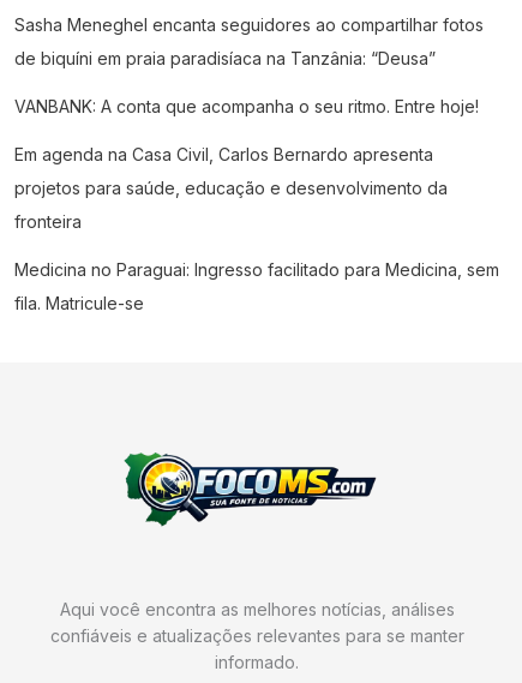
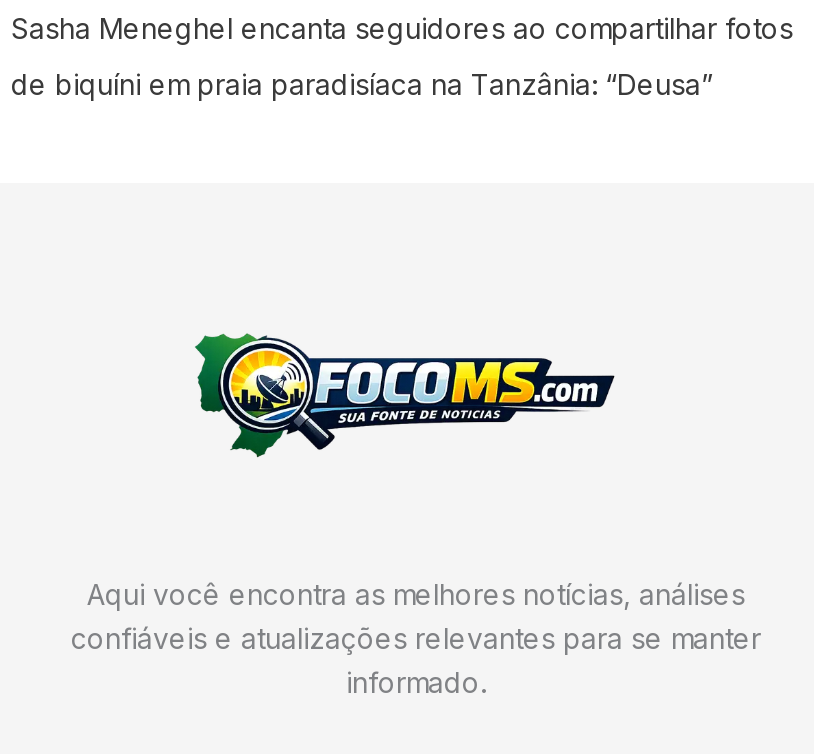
[14,96,499,314] VANBANK: A conta que acompanha o seu ritmo. Entre hoje! | Em agenda na Casa Civil, Carlos Bernardo apresenta | projetos para saúde, educação e desenvolvimento da | fronteira | Medicina no Paraguai: Ingresso facilitado para Medicina, sem | fila. Matricule-se -> none

